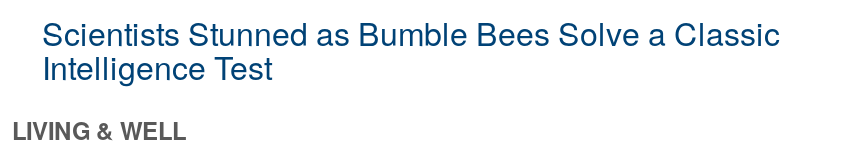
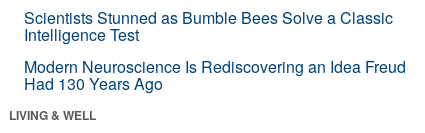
none -> [24,55,406,95] Modern Neuroscience Is Rediscovering an Idea Freud | Had 130 Years Ago

